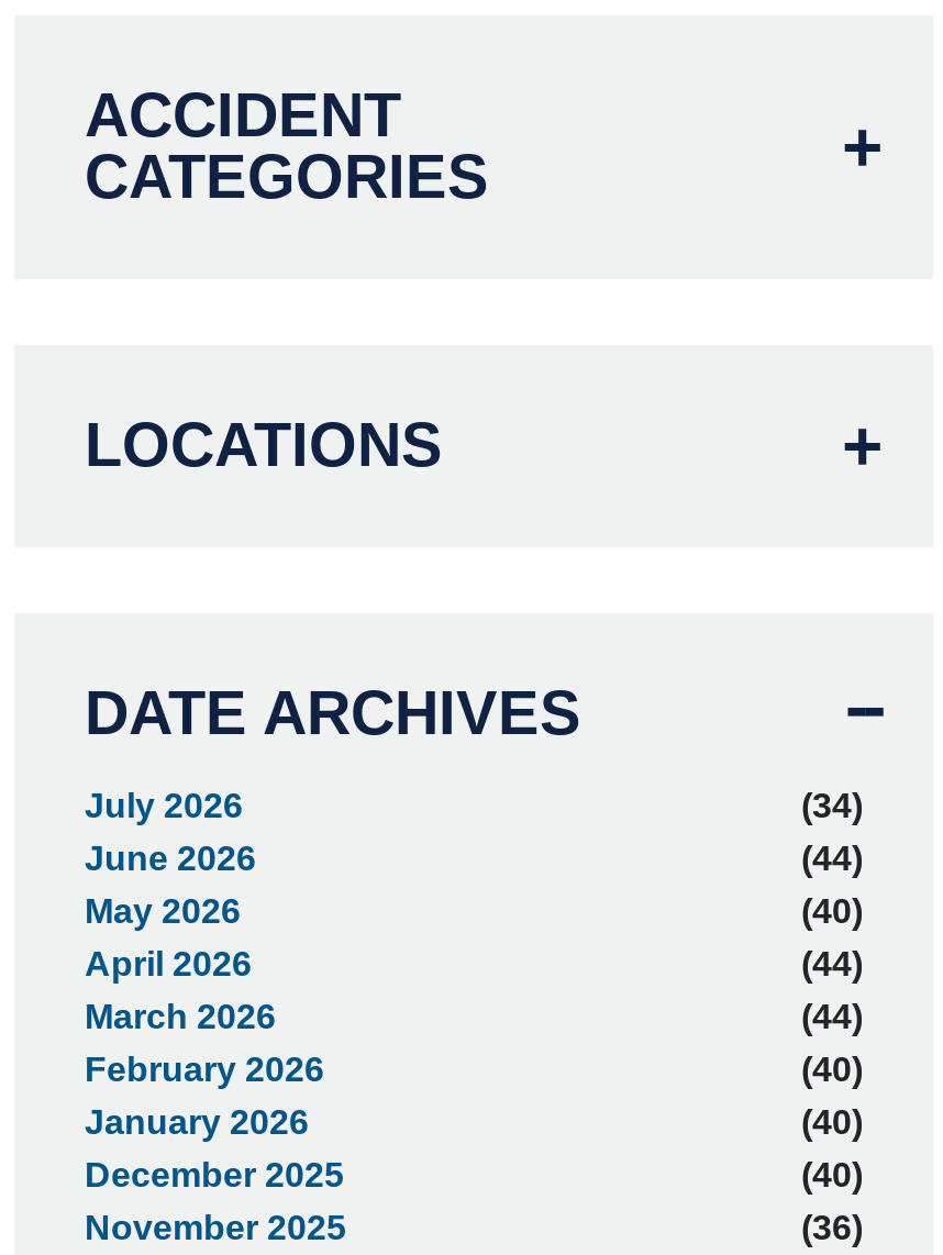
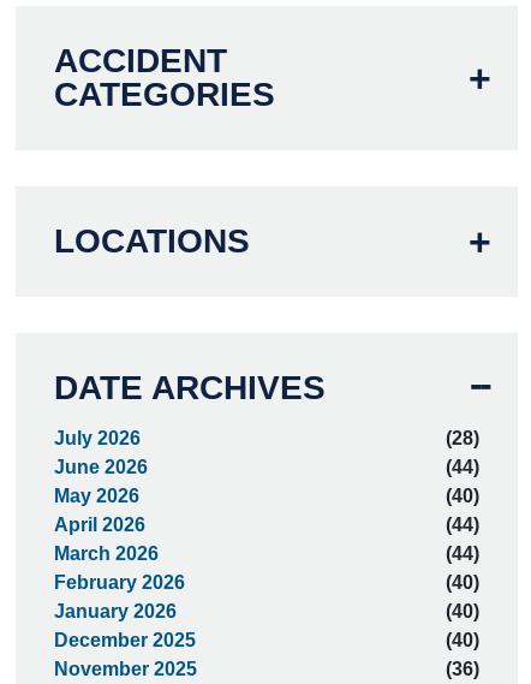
[792,787,863,824] (34) -> [441,428,479,448] (28)

